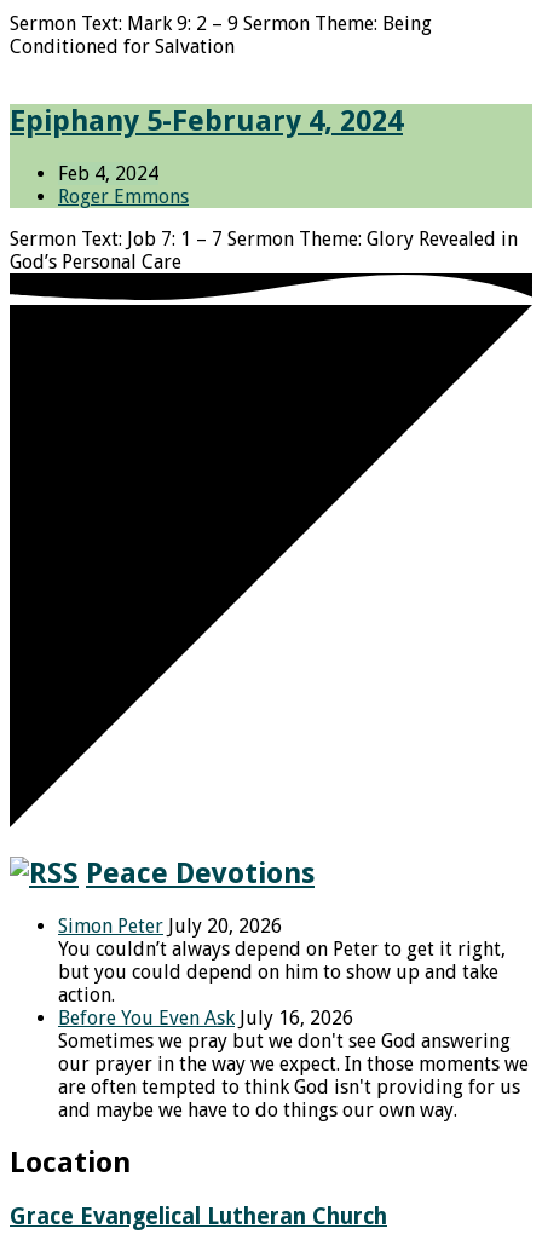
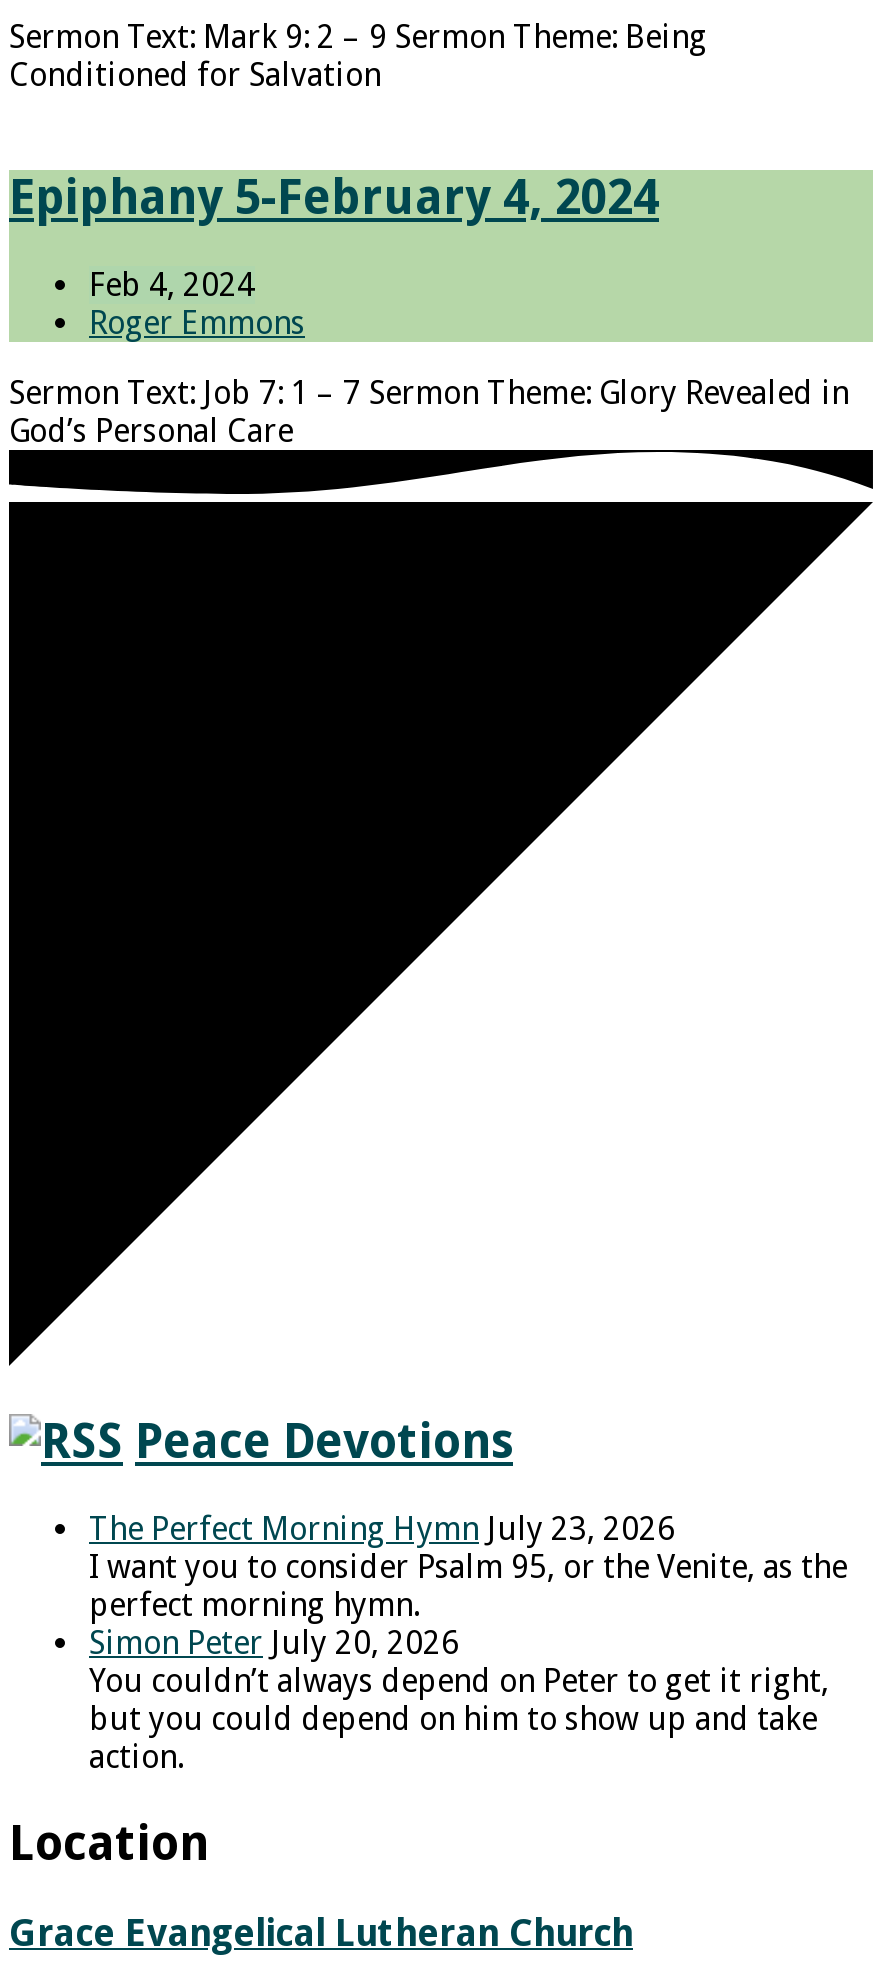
none -> [89,1510,847,1624] The Perfect Morning Hymn July 23, 2026 | I want you to consider Psalm 95, or the Venite, as the | perfect morning hymn.
moved [58,915,506,1007] -> [89,1624,829,1776]: Simon Peter July 20, 2026 | You couldn’t always depend on Peter to get it right, | but you could depend on him to show up and take | action.
[58,1007,529,1121] Before You Even Ask July 16, 2026 | Sometimes we pray but we don't see God answering | our prayer in the way we expect. In those moments we | are often tempted to think God isn't providing for us | and maybe we have to do things our own way. -> none

